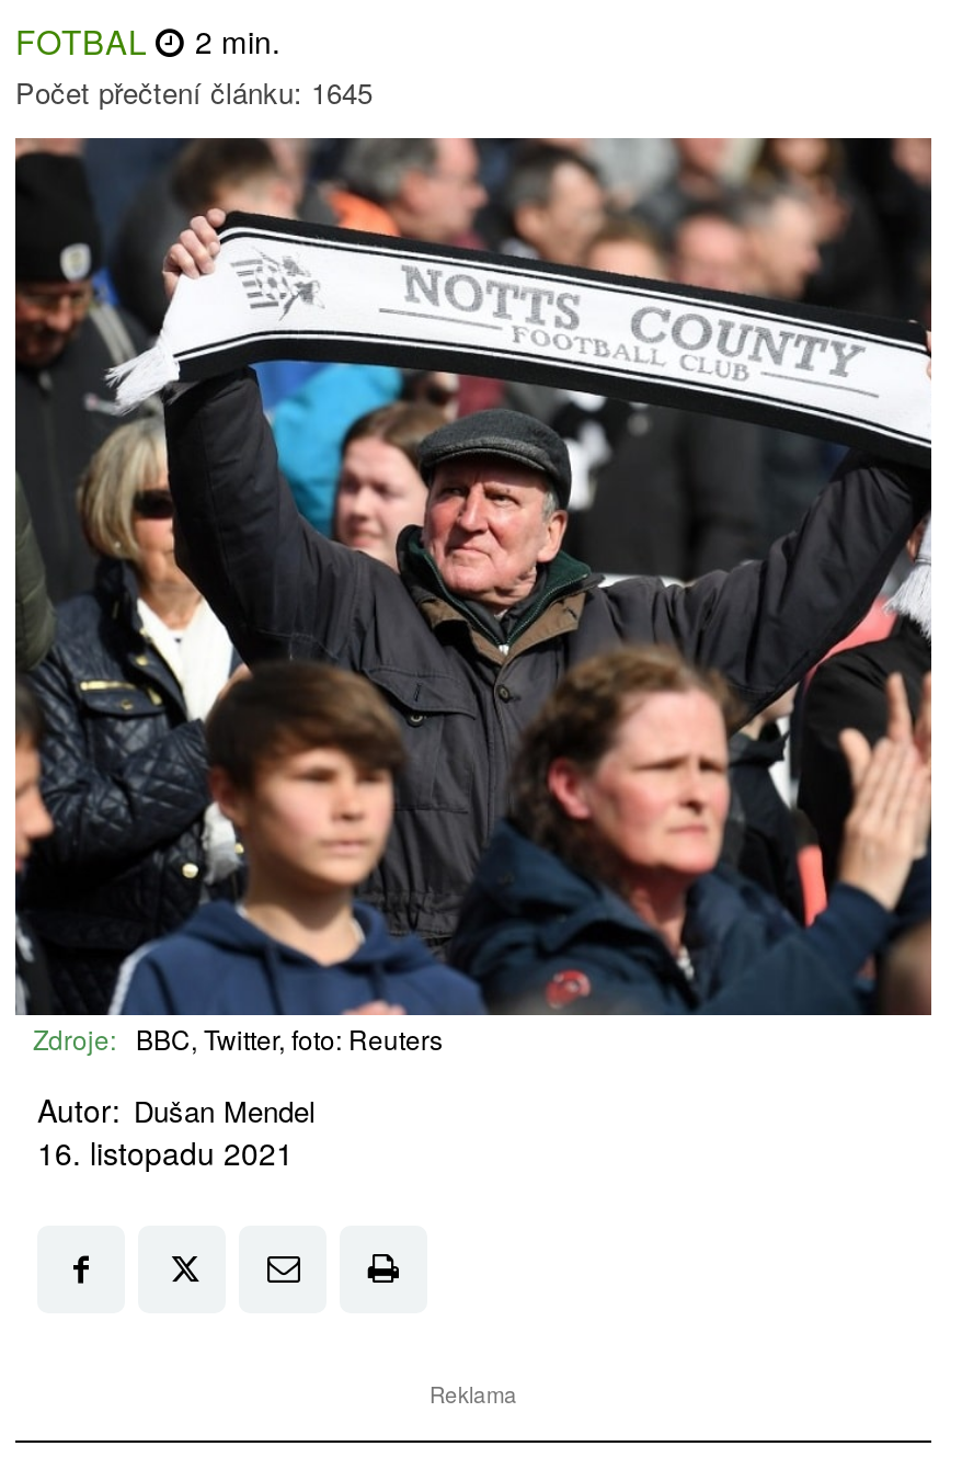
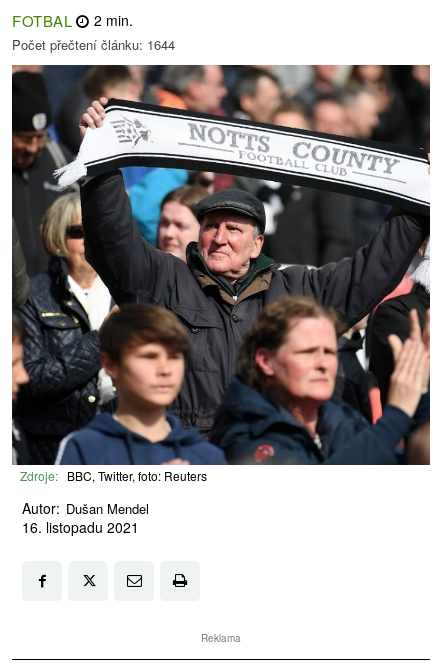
[15,72,373,114] Počet přečtení článku: 1645 -> [12,35,175,54] Počet přečtení článku: 1644

